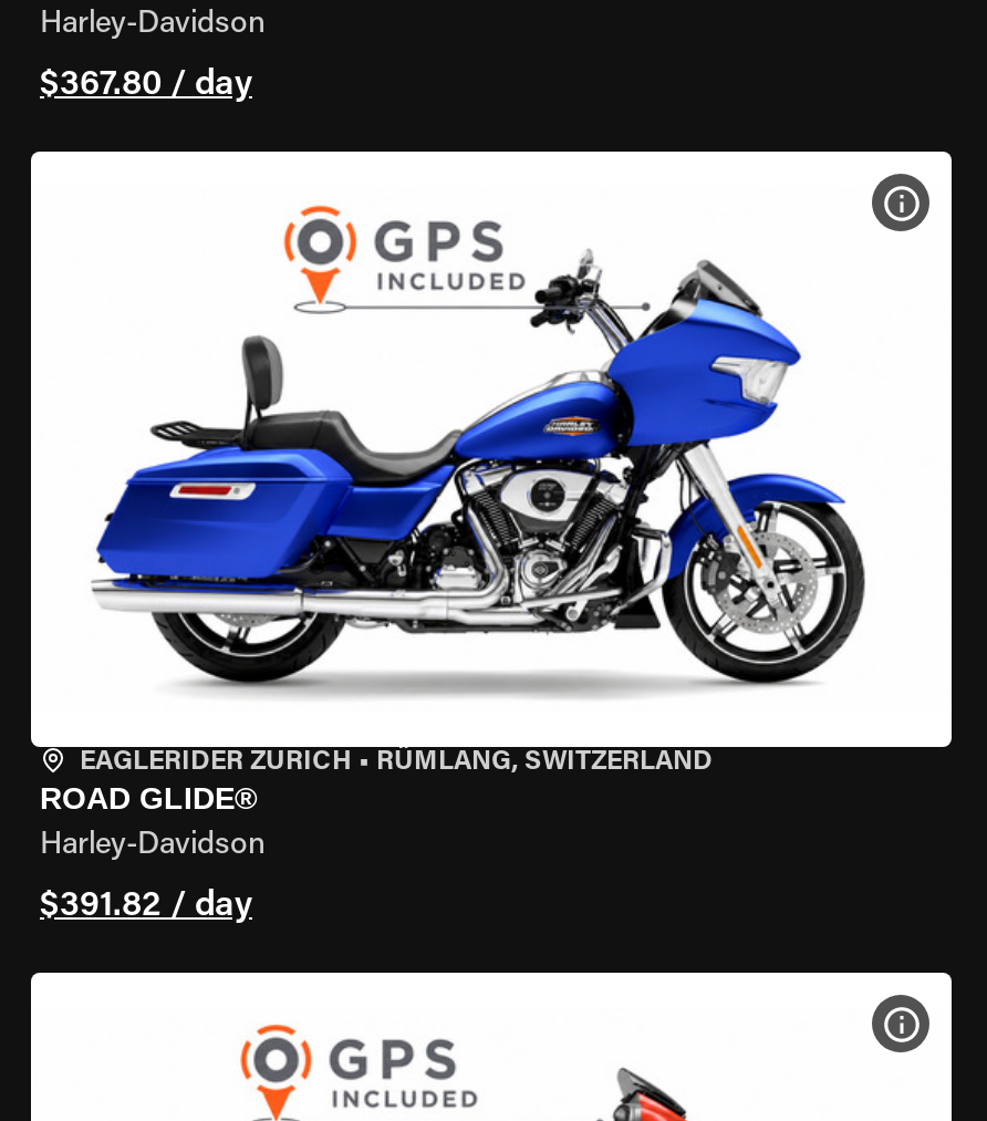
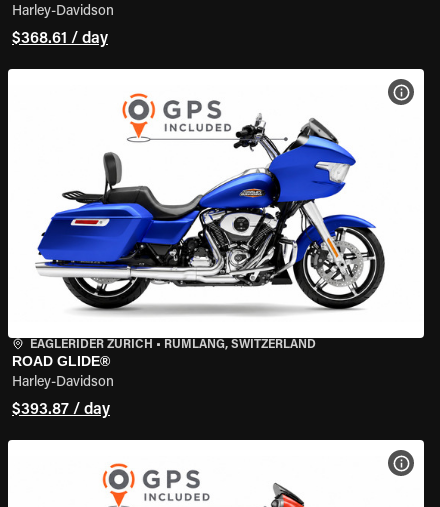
[40,68,252,103] $367.80 / day -> [12,31,108,47] $368.61 / day
[40,889,252,924] $391.82 / day -> [12,402,110,418] $393.87 / day

